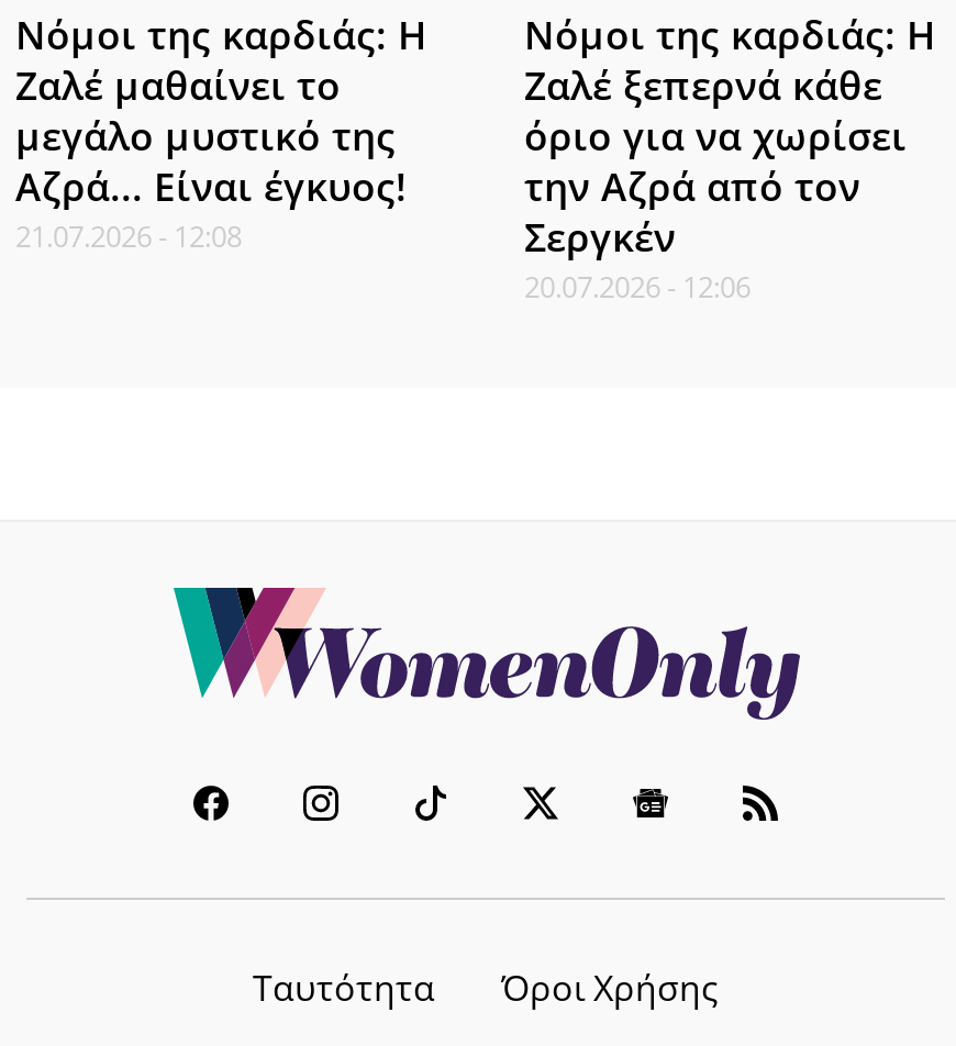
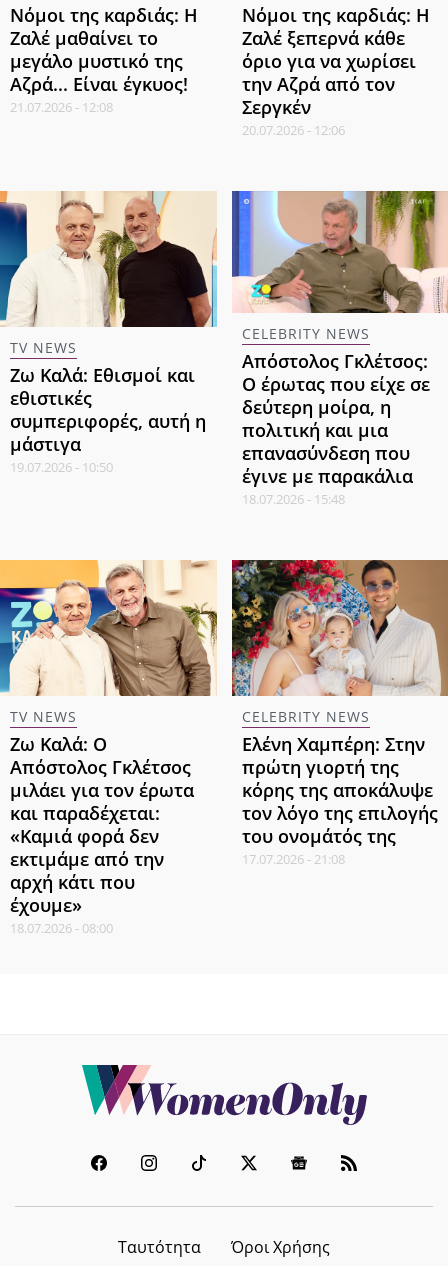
none -> [3,190,218,476] [image] | TV NEWS | Ζω Καλά: Εθισμοί και | εθιστικές | συμπεριφορές, αυτή η | μάστιγα | 19.07.2026 - 10:50
none -> [3,559,218,937] [image] | TV NEWS | Ζω Καλά: Ο | Απόστολος Γκλέτσος | μιλάει για τον έρωτα | και παραδέχεται: | «Καμιά φορά δεν | εκτιμάμε από την | αρχή κάτι που | έχουμε» | 18.07.2026 - 08:00
none -> [231,190,445,508] [image] | CELEBRITY NEWS | Απόστολος Γκλέτσος: | Ο έρωτας που είχε σε | δεύτερη μοίρα, η | πολιτική και μια | επανασύνδεση που | έγινε με παρακάλια | 18.07.2026 - 15:48
none -> [231,559,445,868] [image] | CELEBRITY NEWS | Ελένη Χαμπέρη: Στην | πρώτη γιορτή της | κόρης της αποκάλυψε | τον λόγο της επιλογής | του ονομάτός της | 17.07.2026 - 21:08

